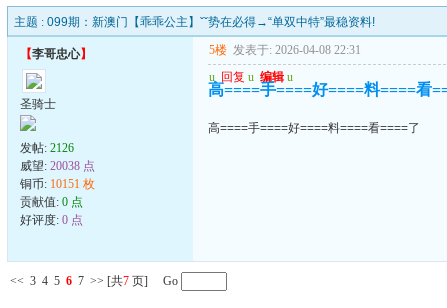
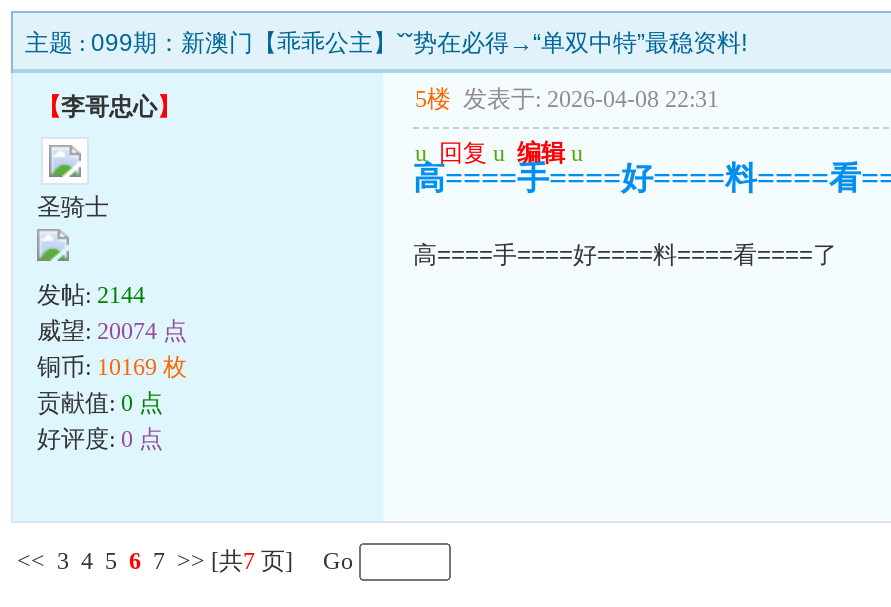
[20,141,74,155] 发帖: 2126 -> [37,281,145,309] 发帖: 2144
[20,159,95,173] 威望: 20038 点 -> [37,317,187,345] 威望: 20074 点
[20,177,95,191] 铜币: 10151 枚 -> [37,353,187,381] 铜币: 10169 枚

